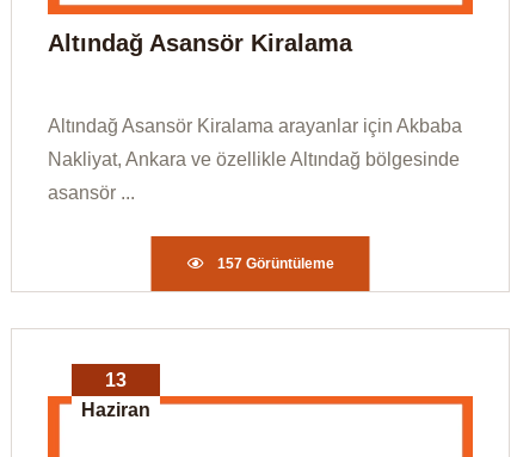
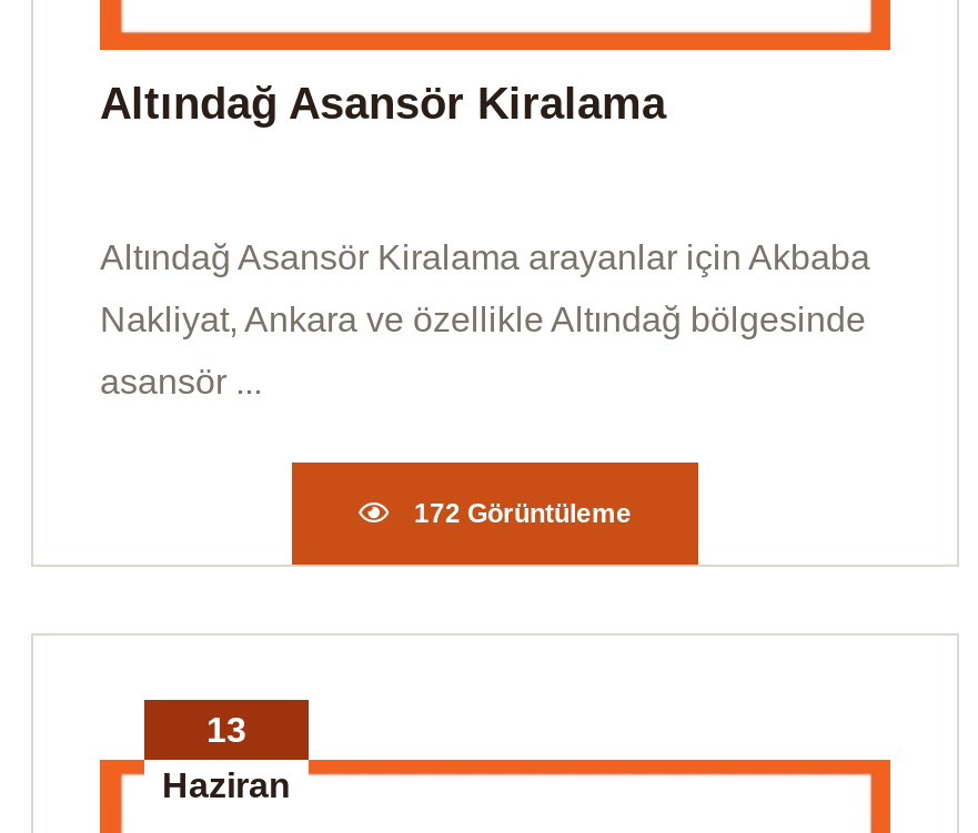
[217,255,334,272] 157 Görüntüleme -> [414,498,632,529] 172 Görüntüleme

